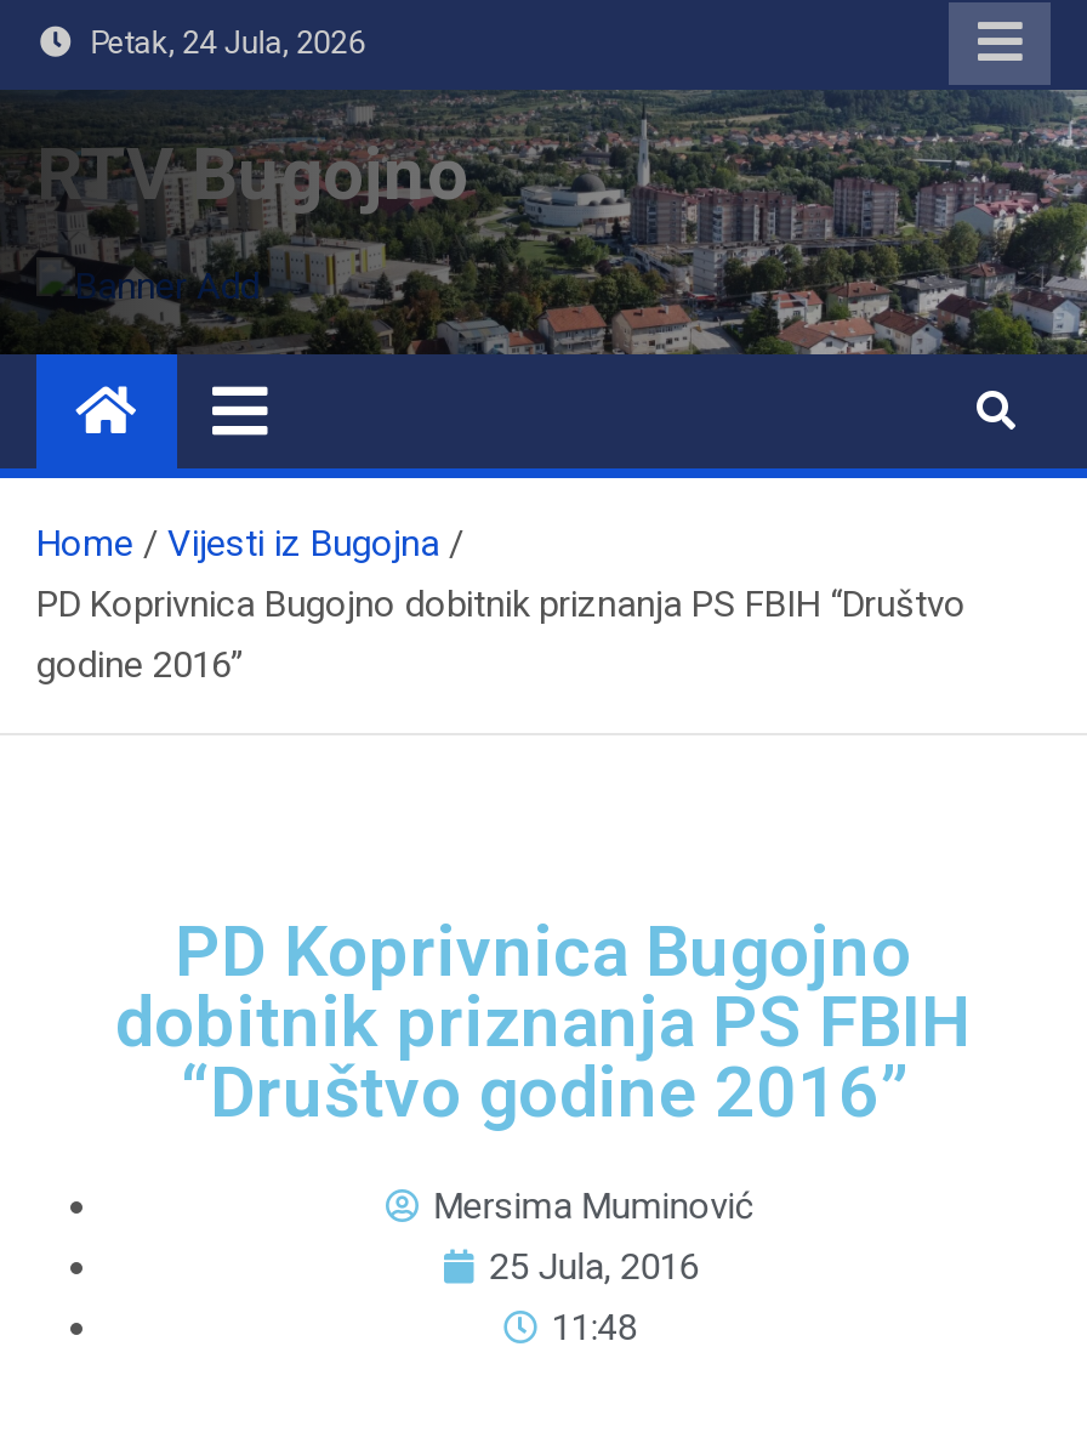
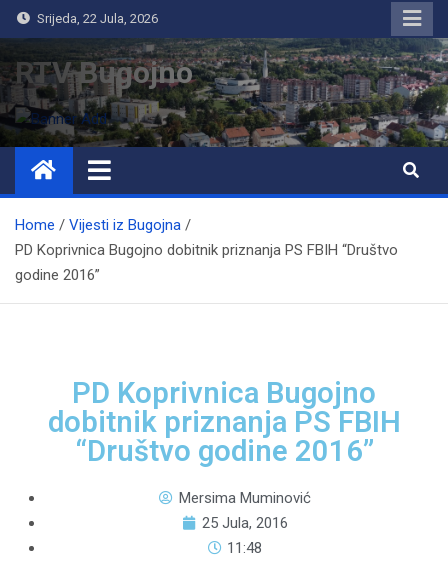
[76,24,364,61] Petak, 24 Jula, 2026 -> [31,11,158,26] Srijeda, 22 Jula, 2026

